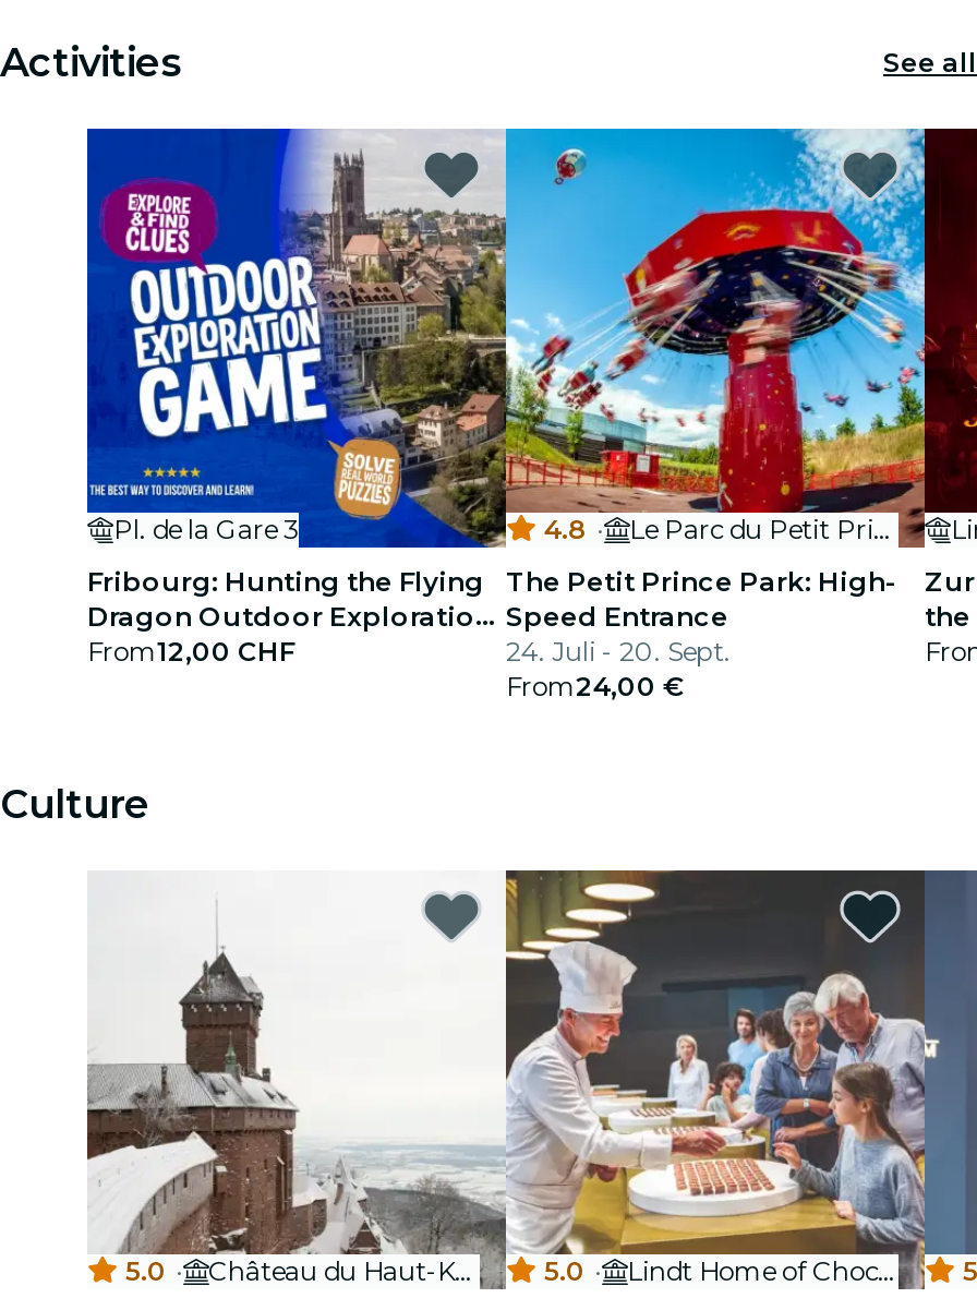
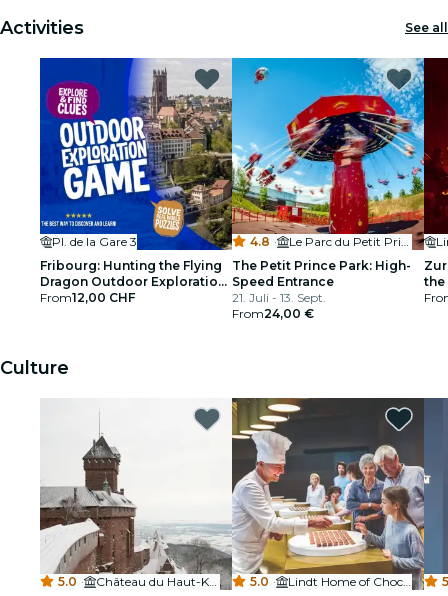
[506,634,731,667] 24. Juli - 20. Sept. -> [232,290,326,305] 21. Juli - 13. Sept.

